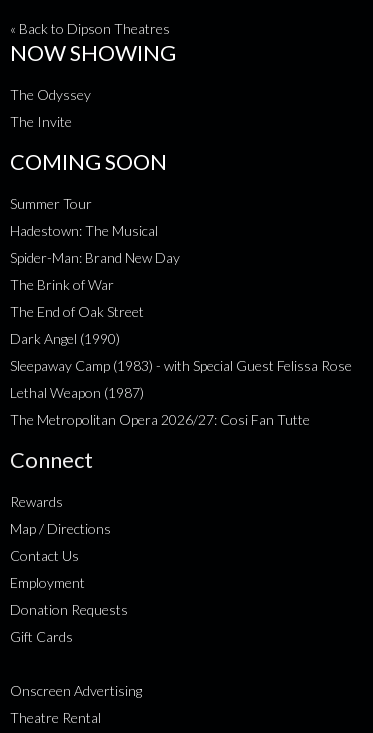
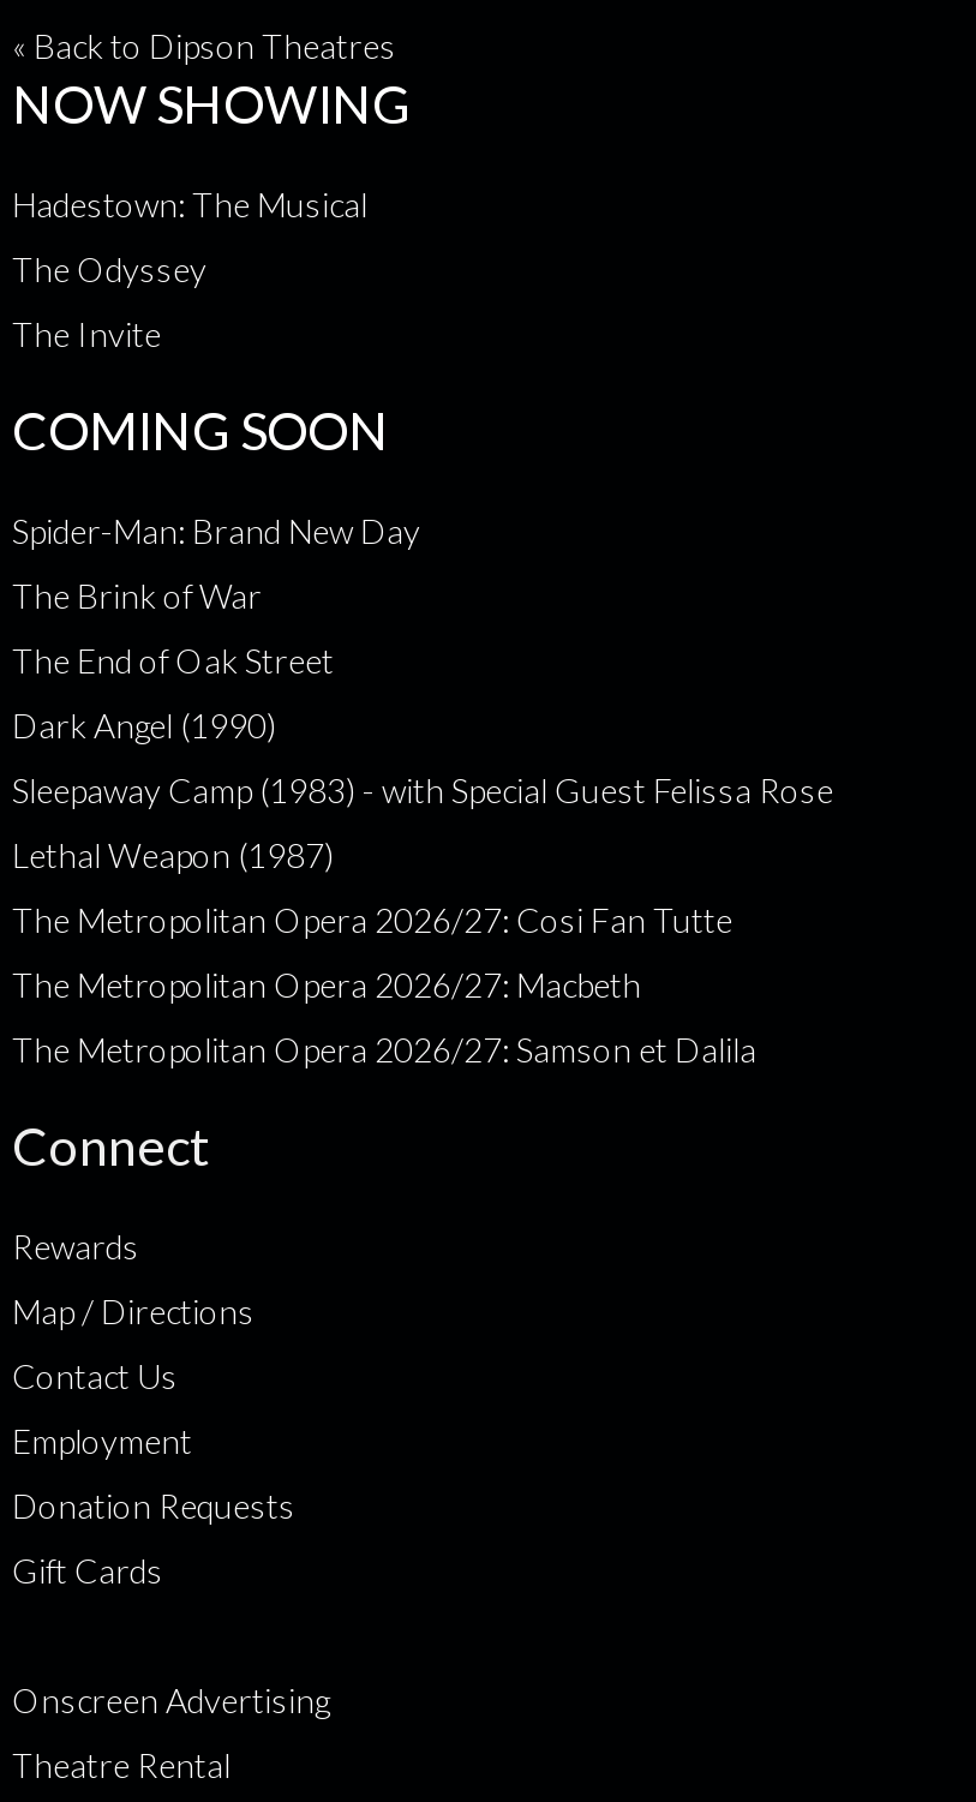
[10,195,92,212] Summer Tour -> none
moved [10,222,158,239] -> [12,184,367,225]: Hadestown: The Musical
moved [10,249,352,428] -> [12,510,833,940]: Spider-Man: Brand New Day | The Brink of War | The End of Oak Street | Dark Angel (1990) | Sleepaway Camp (1983) - with Special Guest Felissa Rose | Lethal Weapon (1987) | The Metropolitan Opera 2026/27: Cosi Fan Tutte
none -> [12,964,756,1070] The Metropolitan Opera 2026/27: Macbeth | The Metropolitan Opera 2026/27: Samson et Dalila

